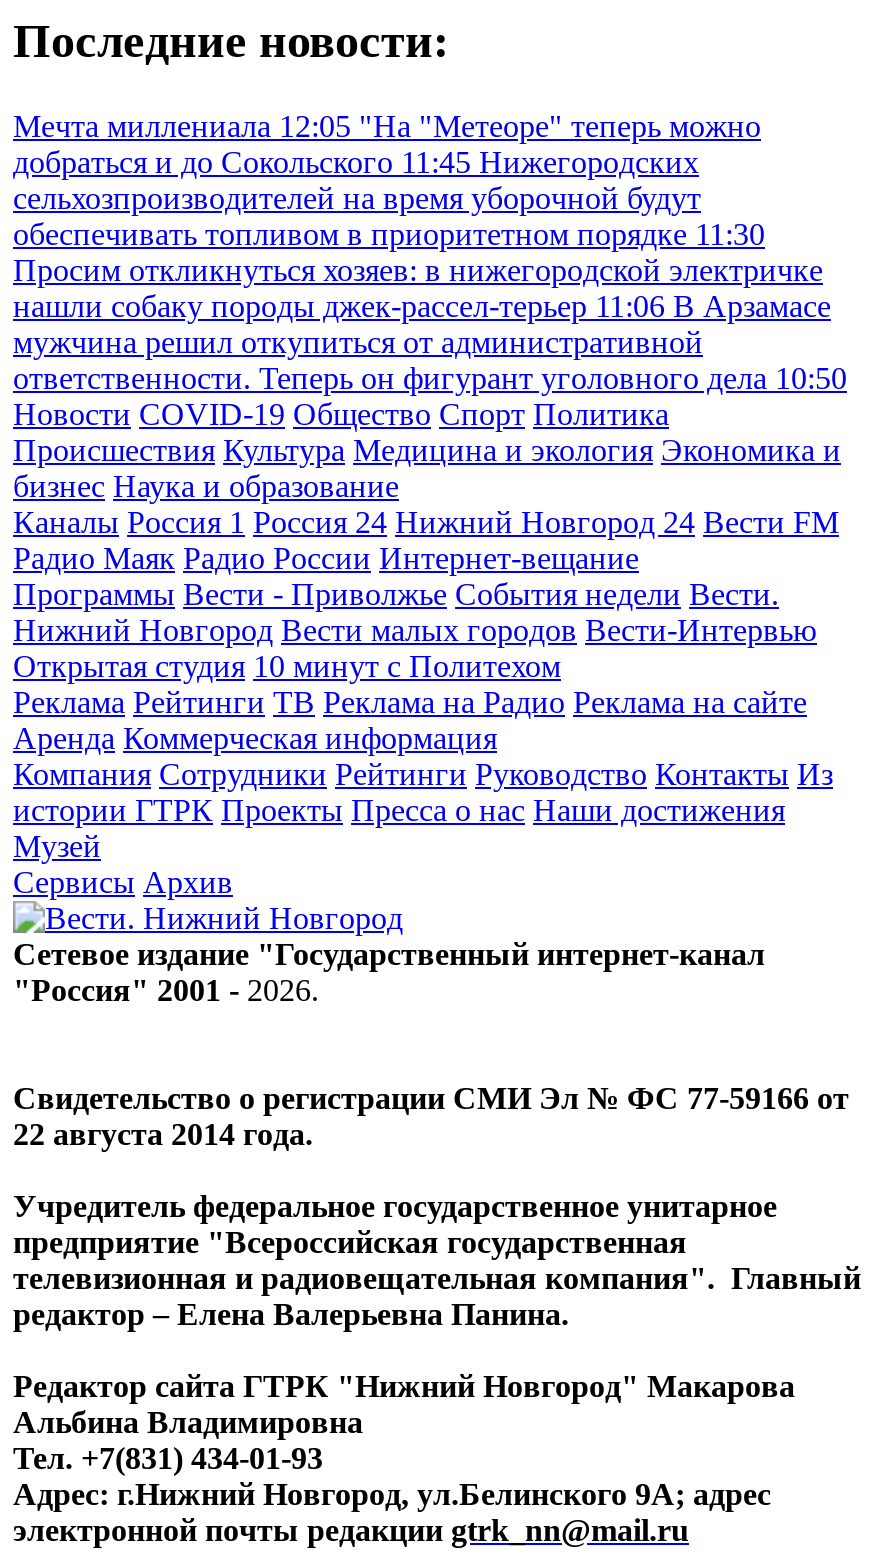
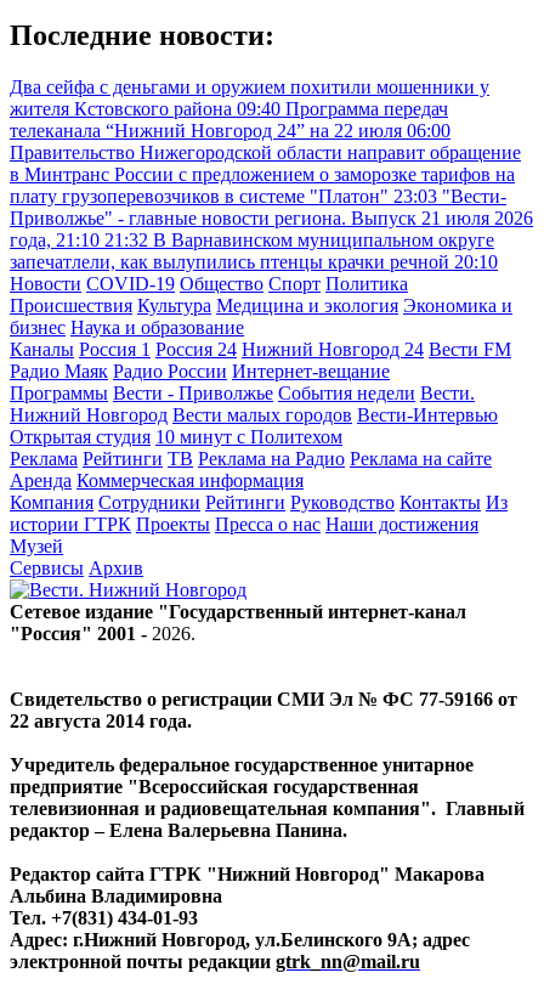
[13,109,847,395] Мечта миллениала 12:05 "На "Метеоре" теперь можно | добраться и до Сокольского 11:45 Нижегородских | сельхозпроизводителей на время уборочной будут | обеспечивать топливом в приоритетном порядке 11:30 | Просим откликнуться хозяев: в нижегородской электричке | нашли собаку породы джек-рассел-терьер 11:06 В Арзамасе | мужчина решил откупиться от административной | ответственности. Теперь он фигурант уголовного дела 10:50 -> [10,76,533,272] Два сейфа с деньгами и оружием похитили мошенники у | жителя Кстовского района09:40 Программа передач | телеканала “Нижний Новгород 24” на 22 июля06:00 | Правительство Нижегородской области направит обращение | в Минтранс России с предложением о заморозке тарифов на | плату грузоперевозчиков в системе "Платон" 23:03 "Вести- | Приволжье" - главные новости региона. Выпуск 21 июля 2026 | года, 21:10 21:32 В Варнавинском муниципальном округе | запечатлели, как вылупились птенцы крачки речной 20:10

